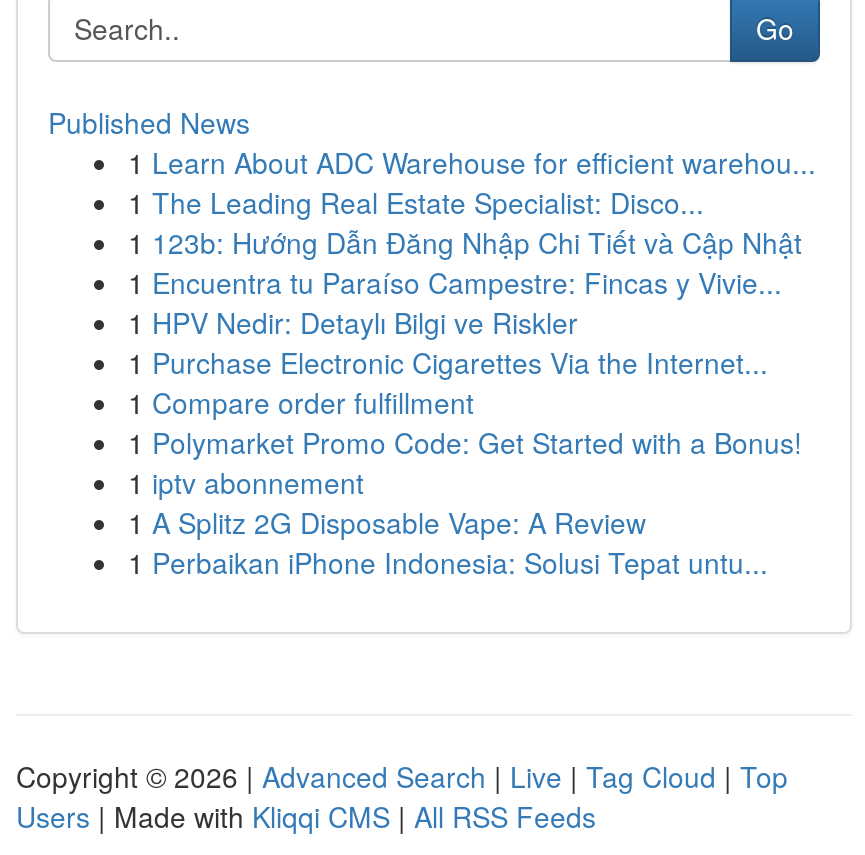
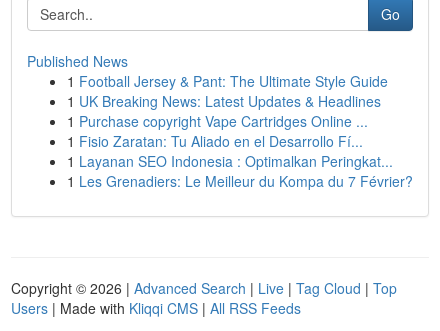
[128,142,816,582] 1 Learn About ADC Warehouse for efficient warehou... | 1 The Leading Real Estate Specialist: Disco... | 1 123b: Hướng Dẫn Đăng Nhập Chi Tiết và Cập Nhật | 1 Encuentra tu Paraíso Campestre: Fincas y Vivie... | 1 HPV Nedir: Detaylı Bilgi ve Riskler | 1 Purchase Electronic Cigarettes Via the Internet... | 1 Compare order fulfillment | 1 Polymarket Promo Code: Get Started with a Bonus! | 1 iptv abonnement | 1 A Splitz 2G Disposable Vape: A Review | 1 Perbaikan iPhone Indonesia: Solusi Tepat untu... -> [67,71,413,191] 1 Football Jersey & Pant: The Ultimate Style Guide | 1 UK Breaking News: Latest Updates & Headlines | 1 Purchase copyright Vape Cartridges Online ... | 1 Fisio Zaratan: Tu Aliado en el Desarrollo Fí... | 1 Layanan SEO Indonesia : Optimalkan Peringkat... | 1 Les Grenadiers: Le Meilleur du Kompa du 7 Février?

